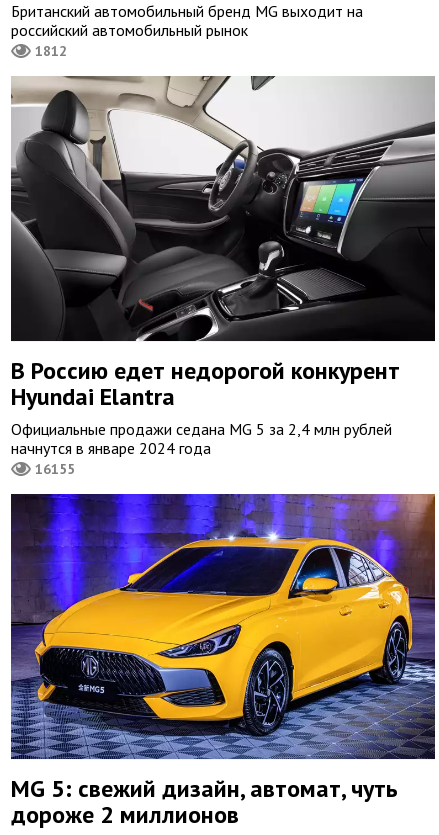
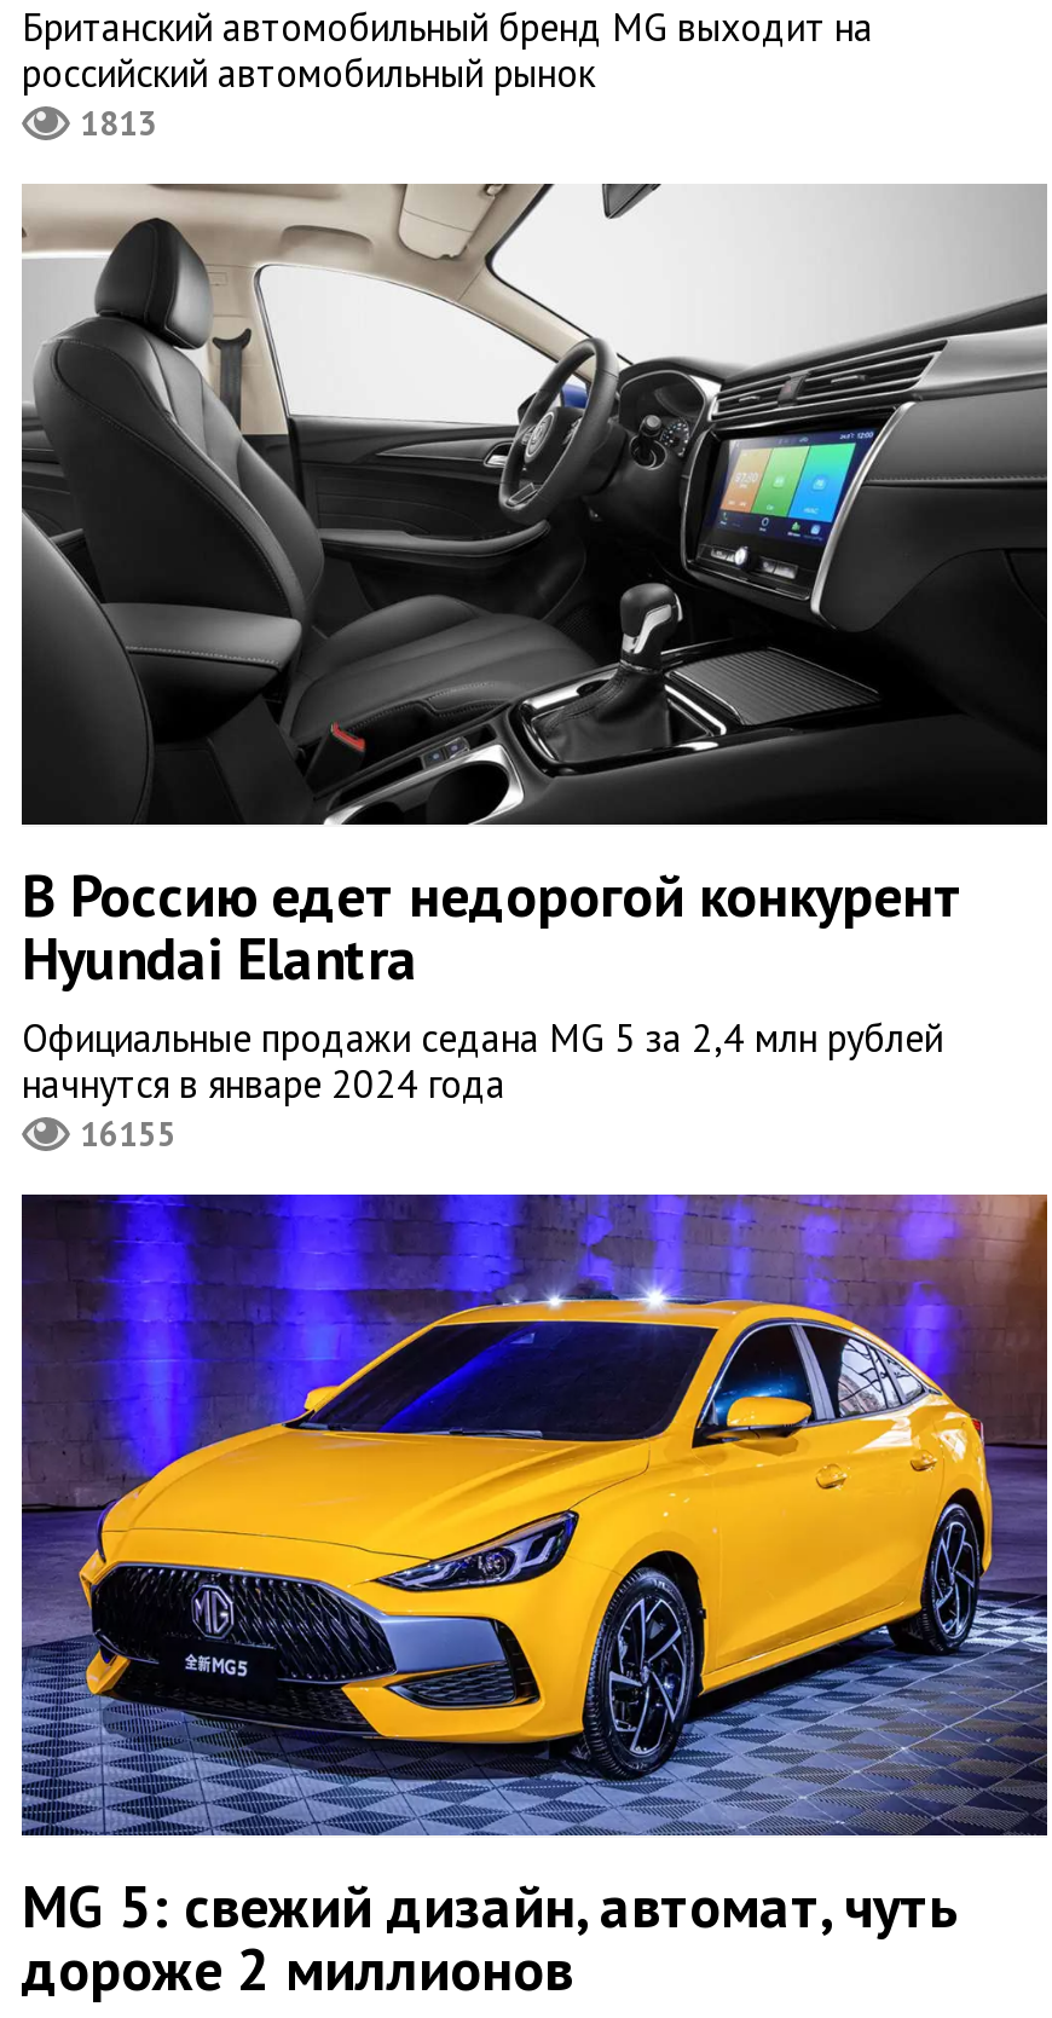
[35,42,67,60] 1812 -> [80,101,157,145] 1813

